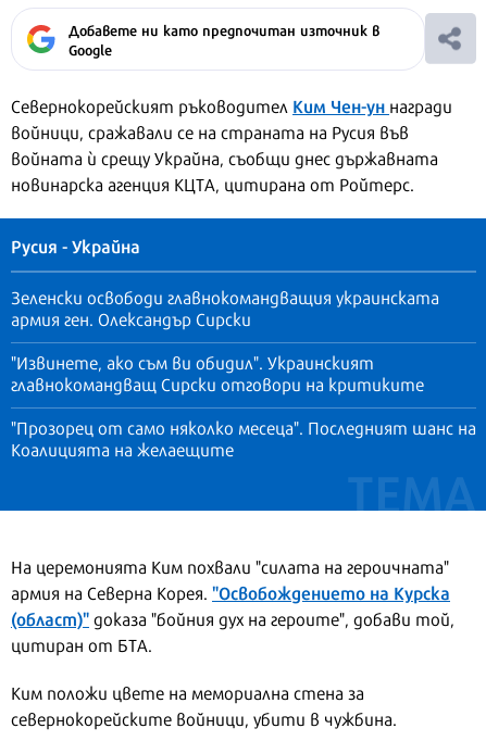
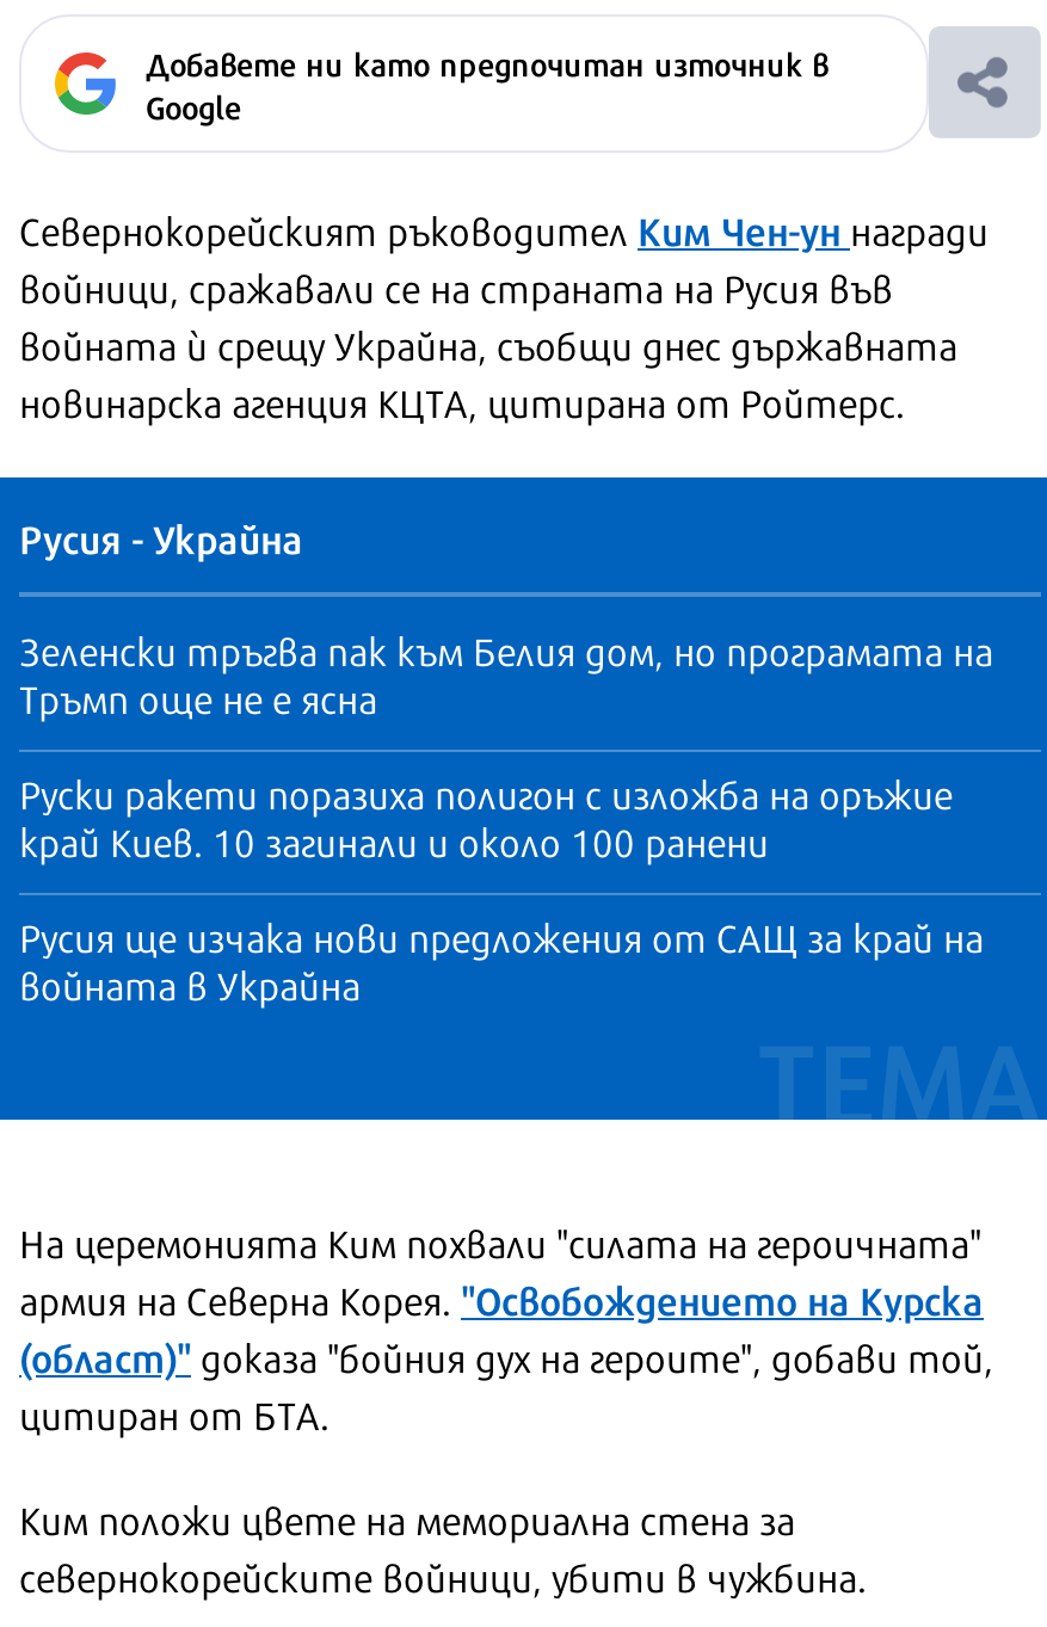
[11,283,439,331] Зеленски освободи главнокомандващия украинската | армия ген. Олександър Сирски -> [19,620,993,725] Зеленски тръгва пак към Белия дом, но програмата на | Тръмп още не е ясна
[11,348,424,396] "Извинете, ако съм ви обидил". Украинският | главнокомандващ Сирски отговори на критиките -> [19,763,953,868] Руски ракети поразиха полигон с изложба на оръжие | край Киев. 10 загинали и около 100 ранени
[11,413,476,461] "Прозорец от само няколко месеца". Последният шанс на | Коалицията на желаещите -> [19,906,984,1011] Русия ще изчака нови предложения от САЩ за край на | войната в Украйна

